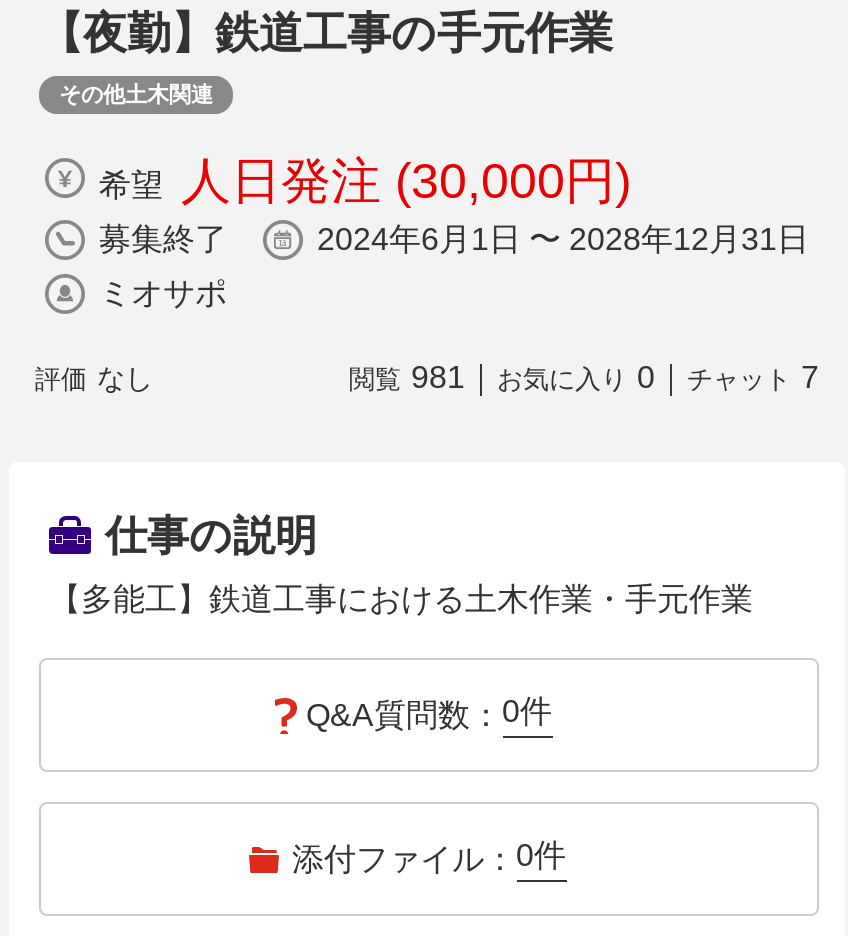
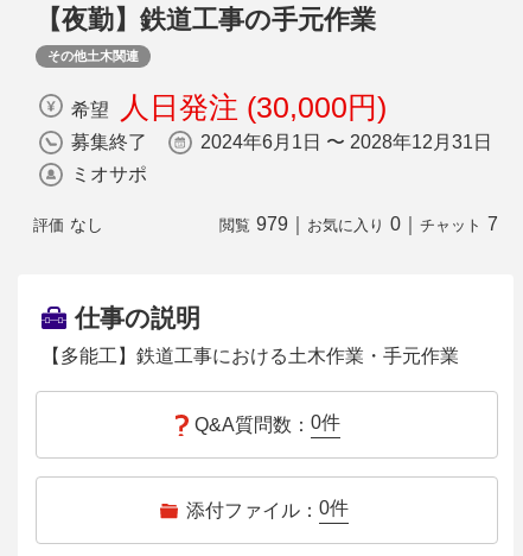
[349,360,819,394] 閲覧 981｜お気に入り 0｜チャット 7 -> [219,214,498,234] 閲覧 979｜お気に入り 0｜チャット 7

